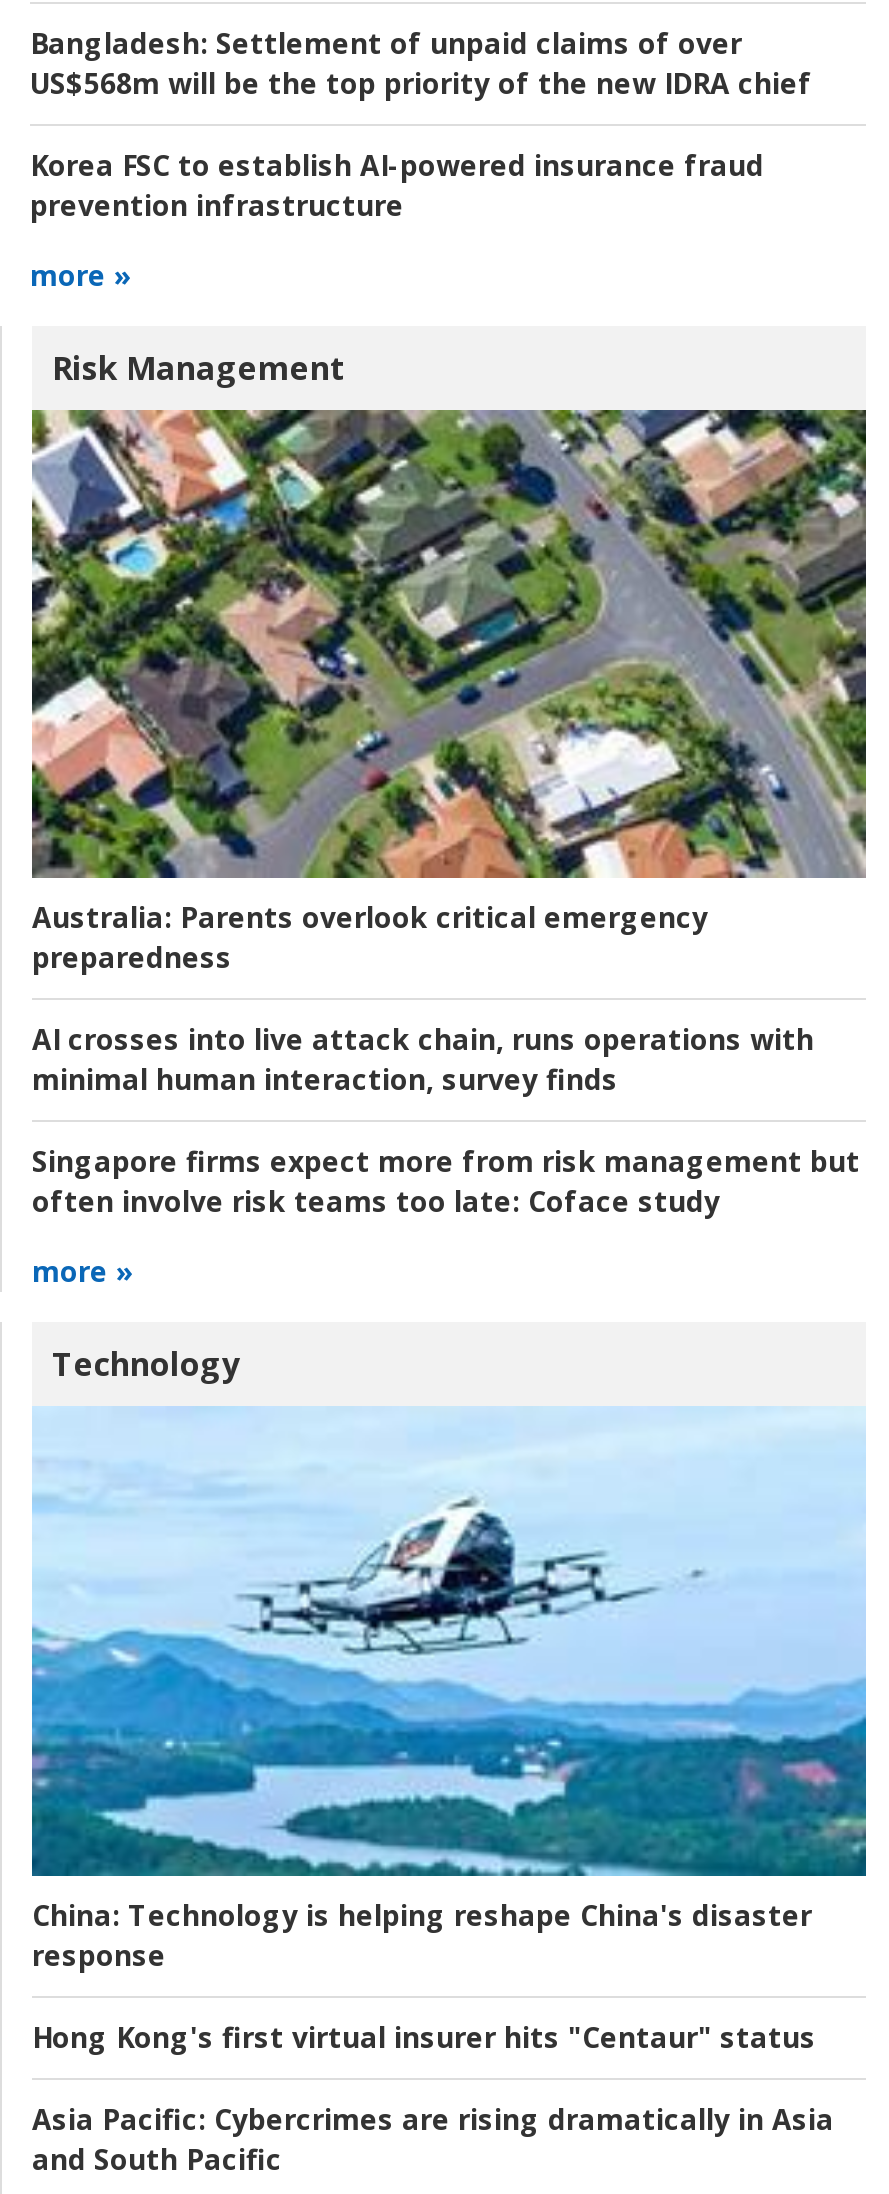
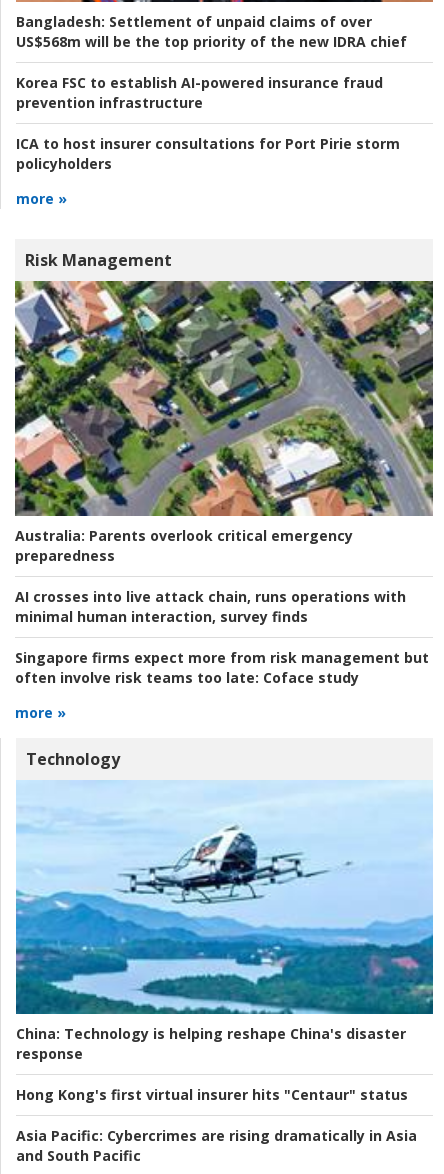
none -> [16,134,400,173] ICA to host insurer consultations for Port Pirie storm | policyholders

